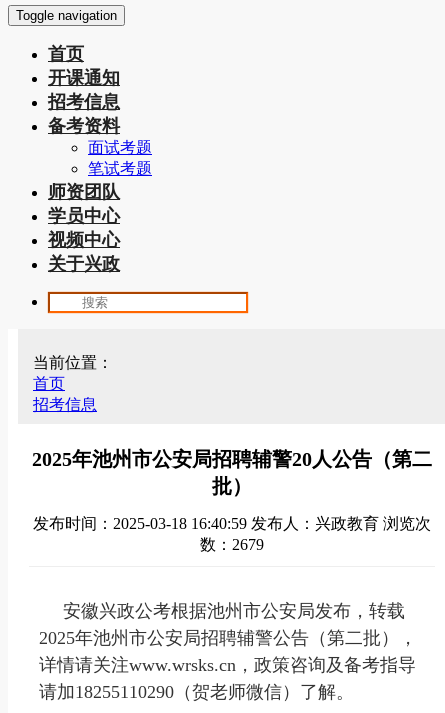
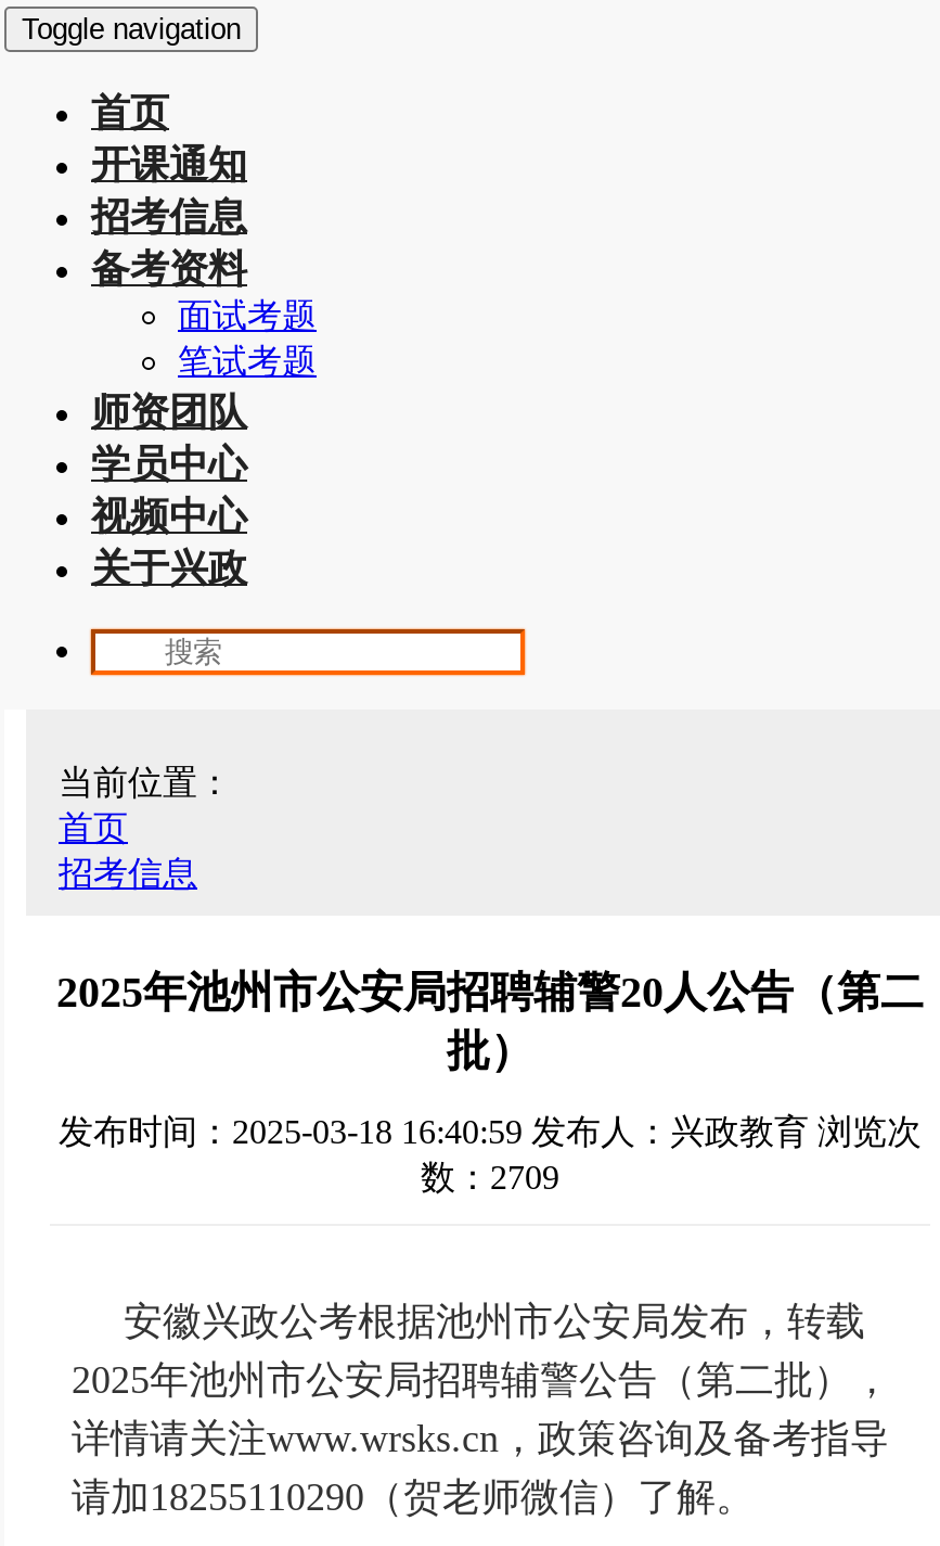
[200,536,264,553] 数：2679 -> [421,1158,559,1195] 数：2709

